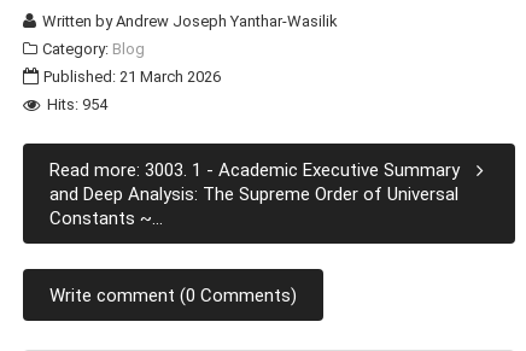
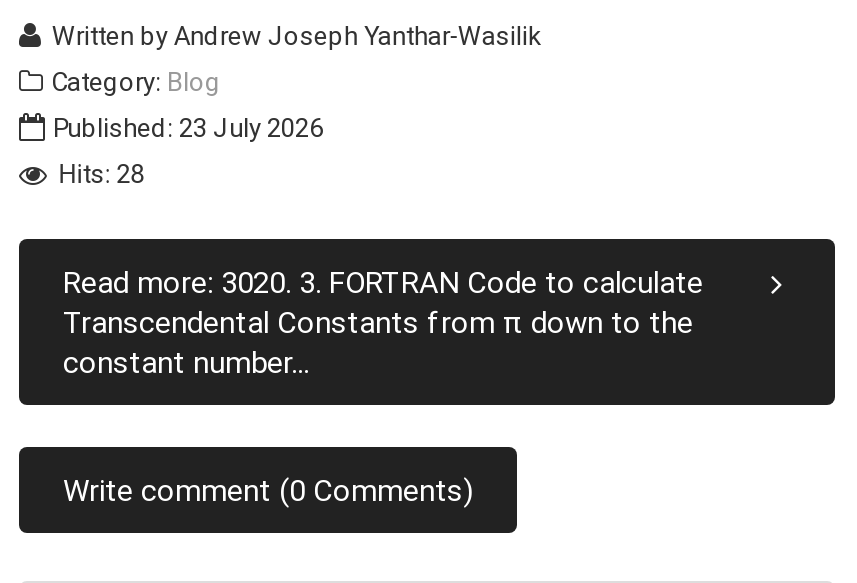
[43,68,221,86] Published: 21 March 2026 -> [53,113,323,143] Published: 23 July 2026
[47,95,107,113] Hits: 954 -> [59,159,145,189] Hits: 28
[49,159,460,229] Read more: 3003. 1 - Academic Executive Summary | and Deep Analysis: The Supreme Order of Universal | Constants ~... -> [63,265,703,381] Read more: 3020. 3. FORTRAN Code to calculate | Transcendental Constants from π down to the | constant number...

